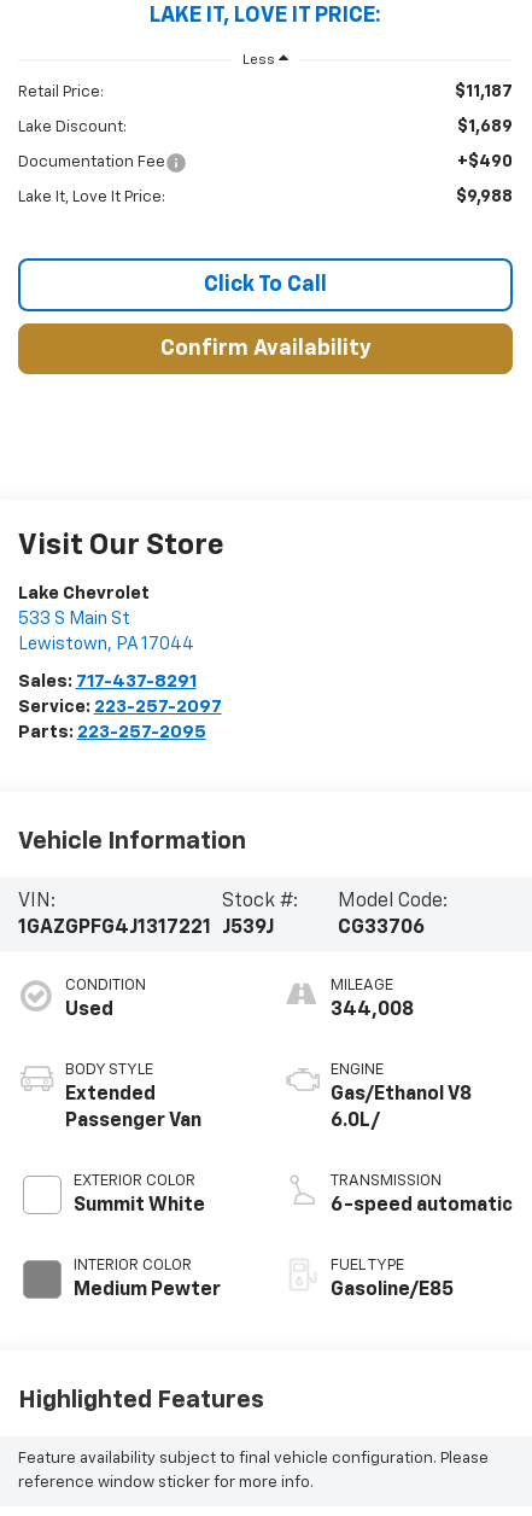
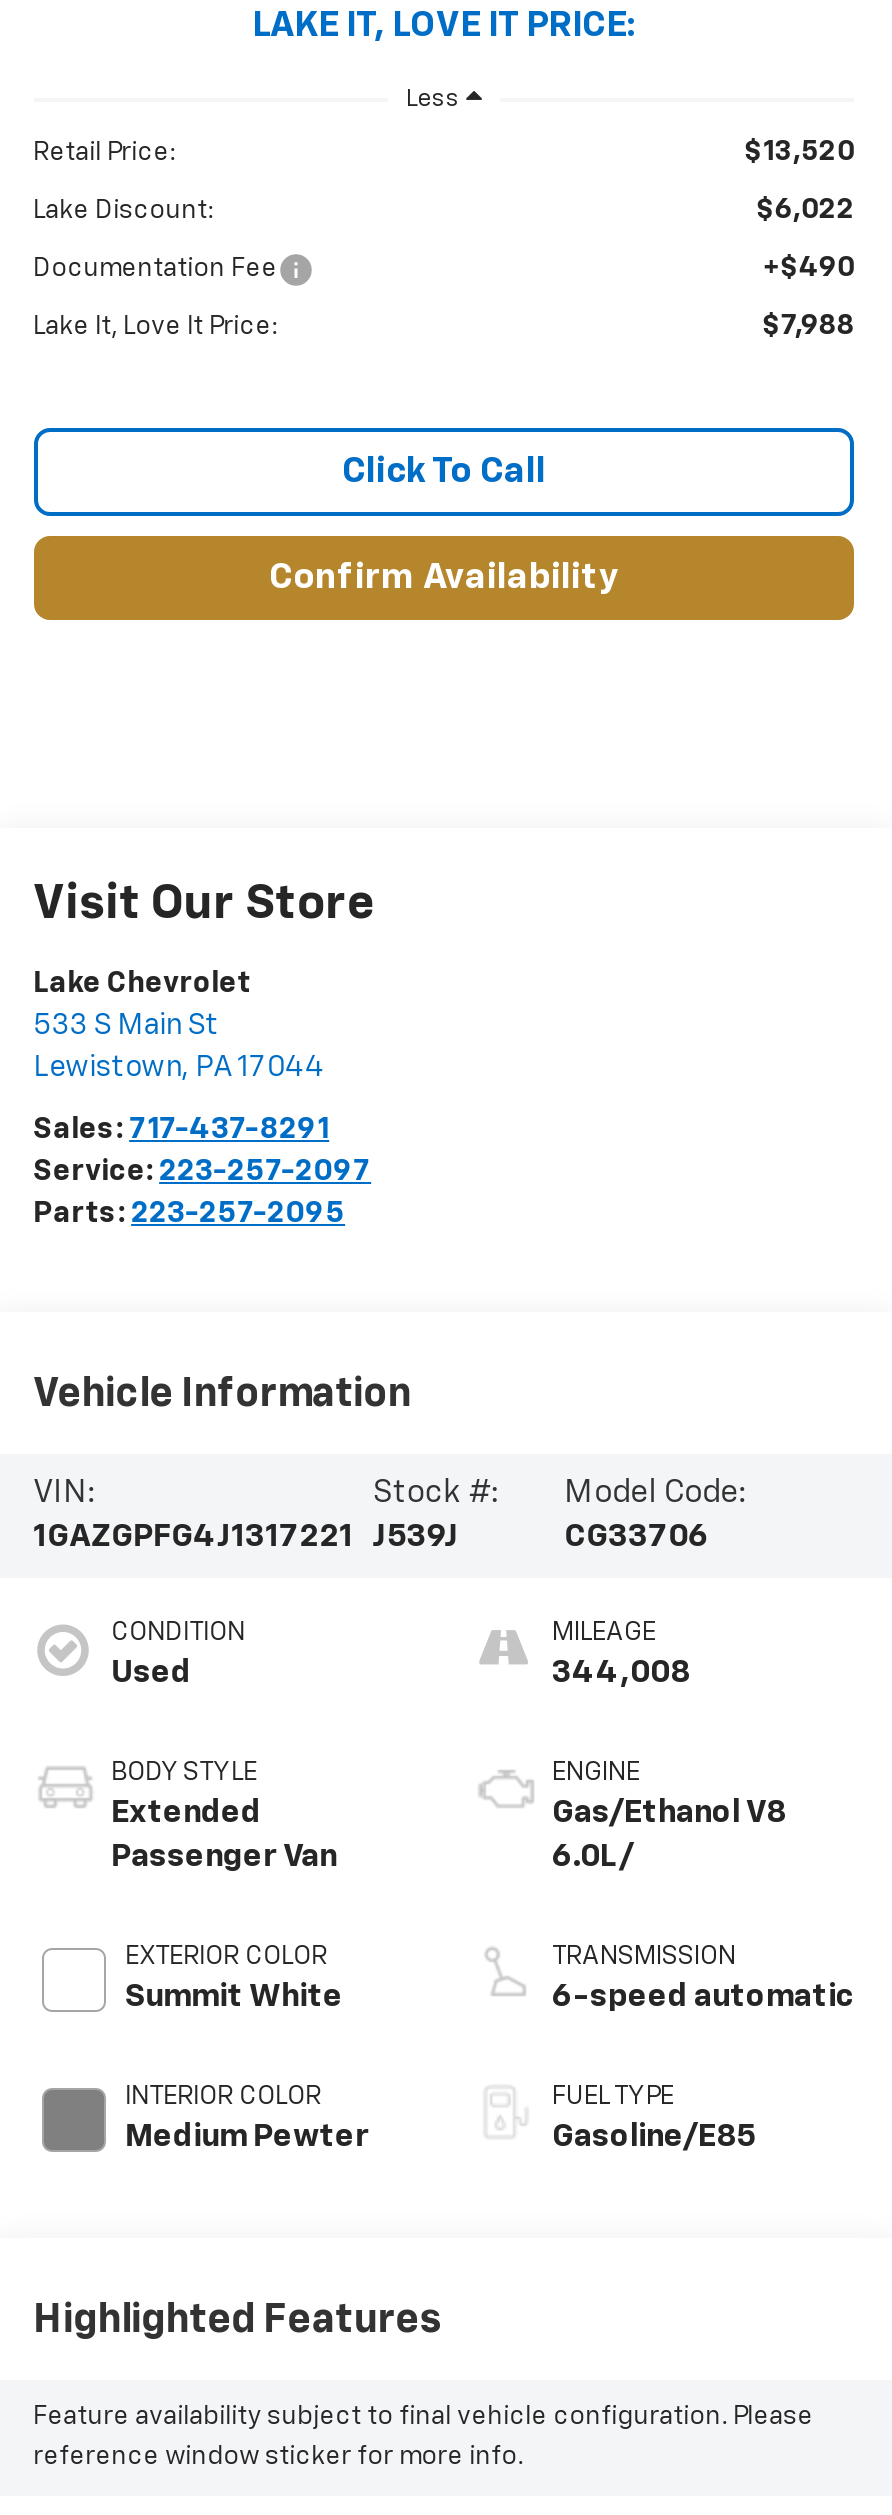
[455,83,513,100] $11,187 -> [745,138,855,166] $13,520
[458,118,513,135] $1,689 -> [757,196,855,224] $6,022
[456,188,513,205] $9,988 -> [763,312,855,340] $7,988

